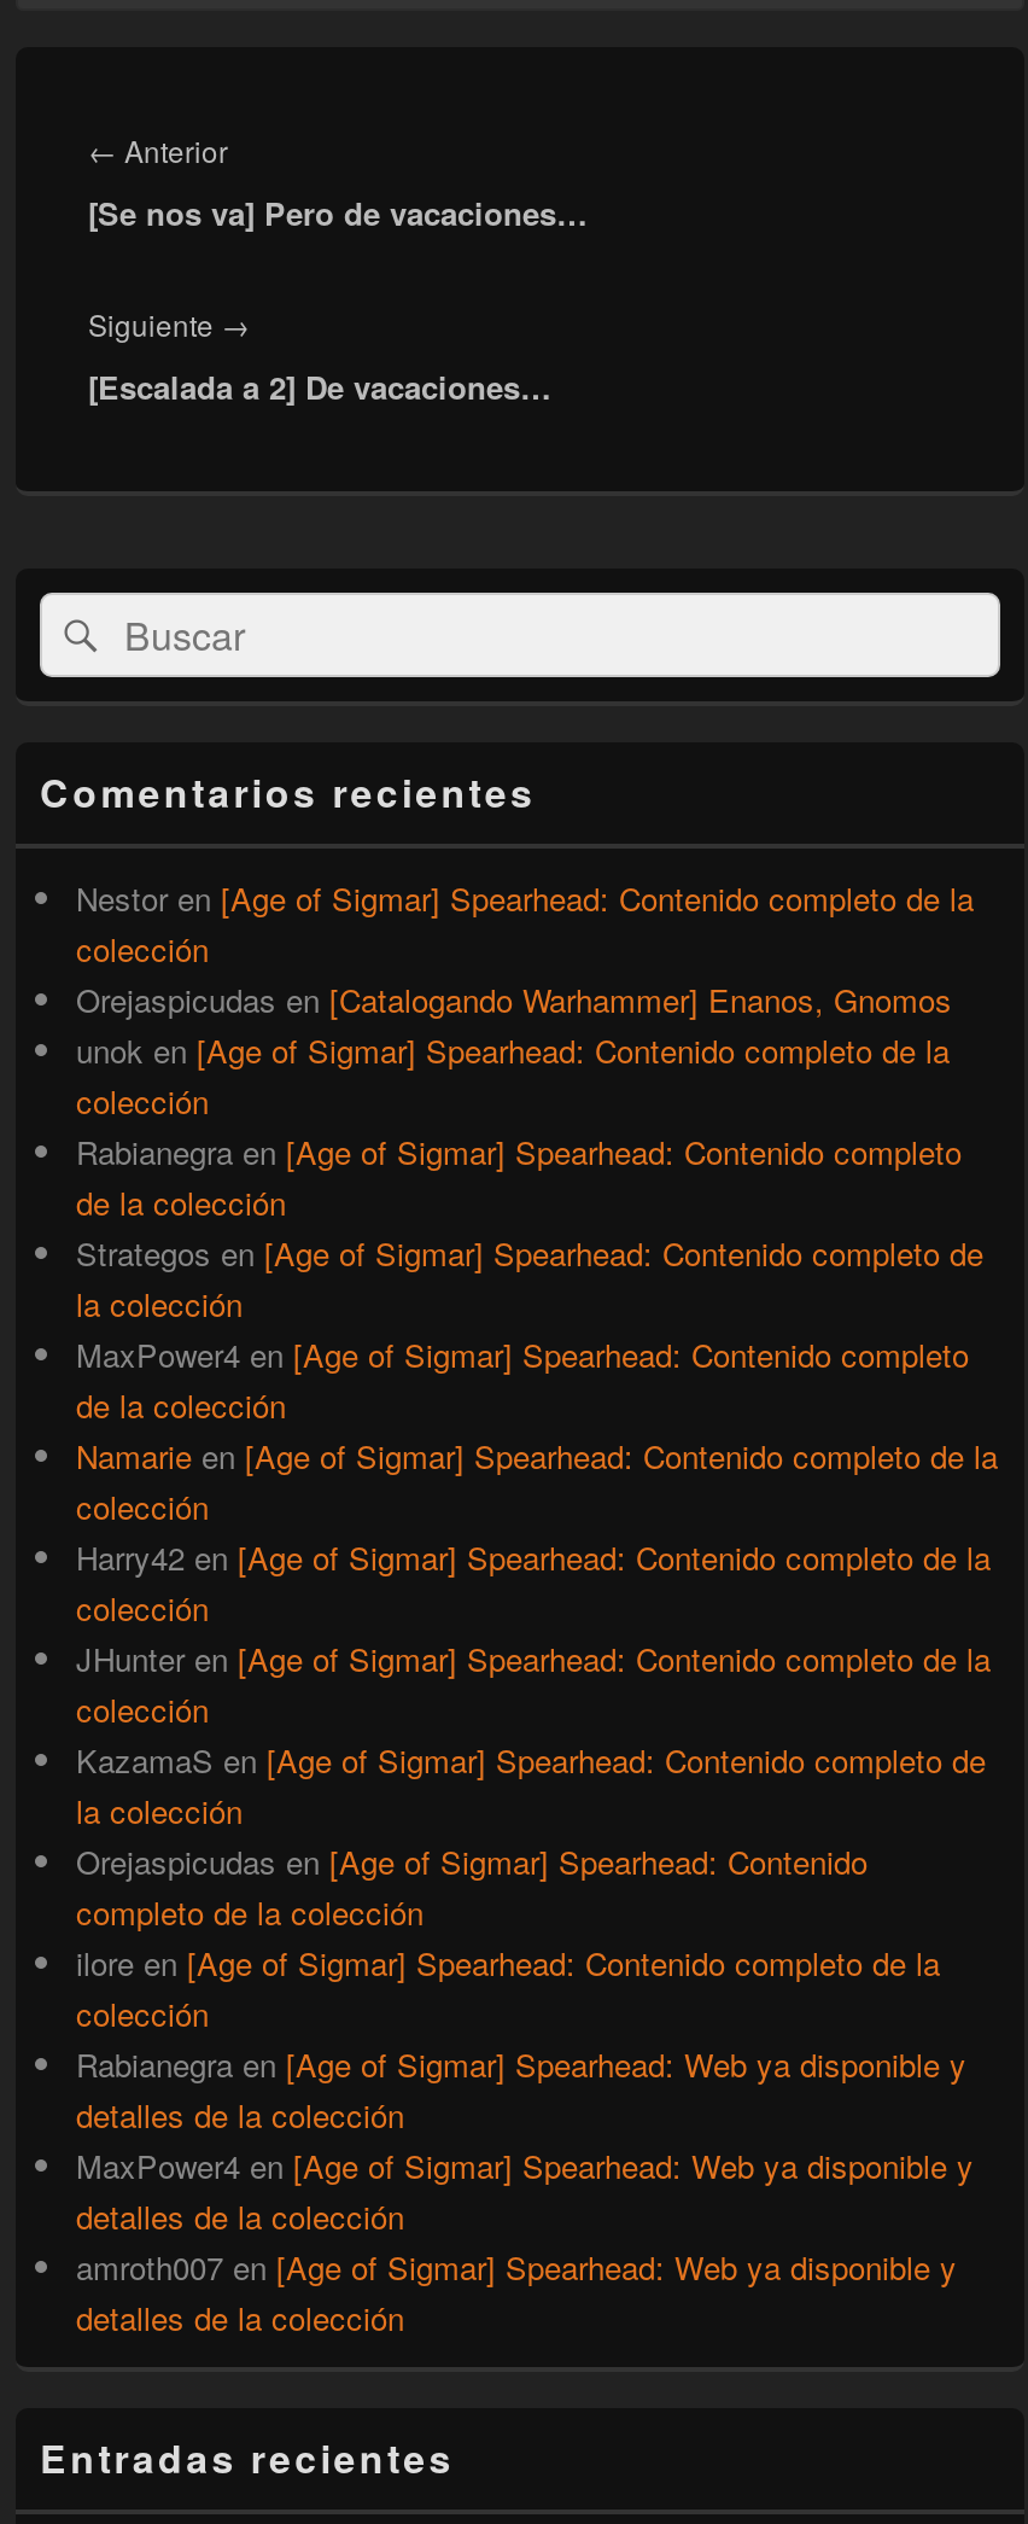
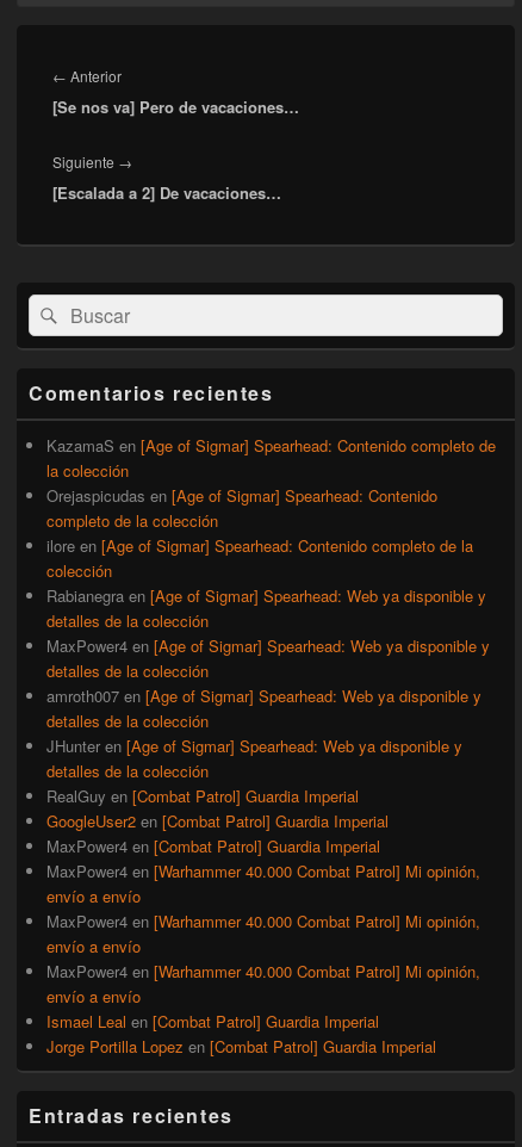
[76,875,998,1732] Nestor en [Age of Sigmar] Spearhead: Contenido completo de la | colección | Orejaspicudas en [Catalogando Warhammer] Enanos, Gnomos | unok en [Age of Sigmar] Spearhead: Contenido completo de la | colección | Rabianegra en [Age of Sigmar] Spearhead: Contenido completo | de la colección | Strategos en [Age of Sigmar] Spearhead: Contenido completo de | la colección | MaxPower4 en [Age of Sigmar] Spearhead: Contenido completo | de la colección | Namarie en [Age of Sigmar] Spearhead: Contenido completo de la | colección | Harry42 en [Age of Sigmar] Spearhead: Contenido completo de la | colección | JHunter en [Age of Sigmar] Spearhead: Contenido completo de la | colección -> none
moved [76,1737,986,2341] -> [46,434,496,732]: KazamaS en [Age of Sigmar] Spearhead: Contenido completo de | la colección | Orejaspicudas en [Age of Sigmar] Spearhead: Contenido | ... | amroth007 en [Age of Sigmar] Spearhead: Web ya disponible y | detalles de la colección
none -> [46,734,480,1058] JHunter en [Age of Sigmar] Spearhead: Web ya disponible y | detalles de la colección | RealGuy en [Combat Patrol] Guardia Imperial | GoogleUser2 en [Combat Patrol] Guardia Imperial | MaxPower4 en [Combat Patrol] Guardia Imperial | MaxPower4 en [Warhammer 40.000 Combat Patrol] Mi opinión, | envío a envío | MaxPower4 en [Warhammer 40.000 Combat Patrol] Mi opinión, | envío a envío | MaxPower4 en [Warhammer 40.000 Combat Patrol] Mi opinión, | envío a envío | Ismael Leal en [Combat Patrol] Guardia Imperial | Jorge Portilla Lopez en [Combat Patrol] Guardia Imperial

